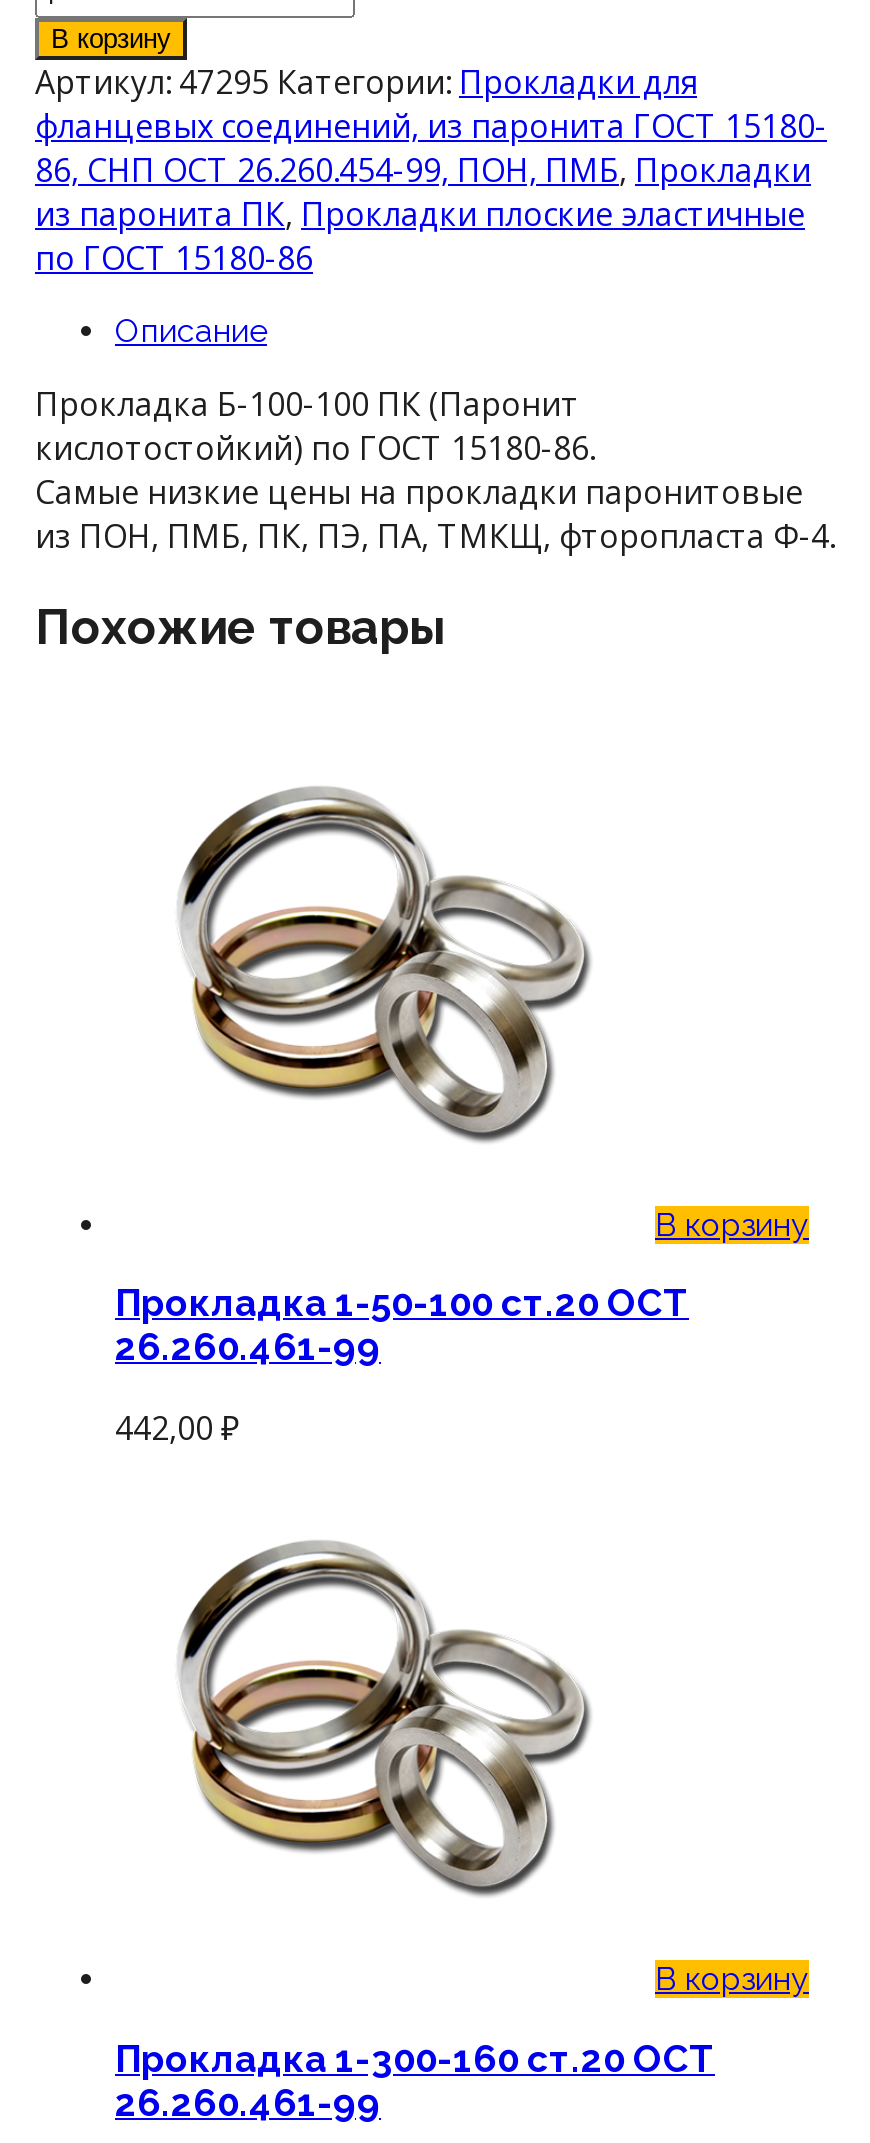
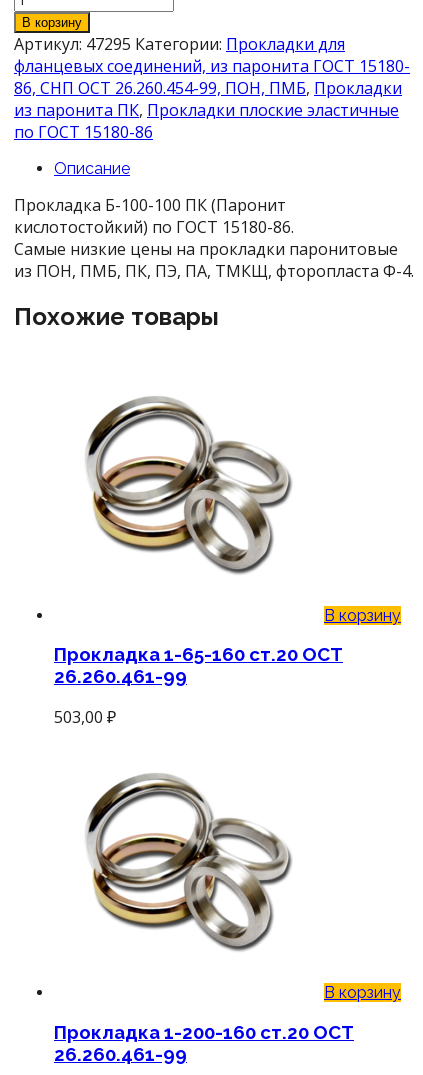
[115,1281,689,1325] Прокладка 1-50-100 ст.20 ОСТ -> [54,643,343,665] Прокладка 1-65-160 ст.20 ОСТ
[115,1406,239,1450] 442,00 ₽ -> [54,706,116,728] 503,00 ₽
[115,2036,715,2080] Прокладка 1-300-160 ст.20 ОСТ -> [54,1021,354,1043] Прокладка 1-200-160 ст.20 ОСТ

